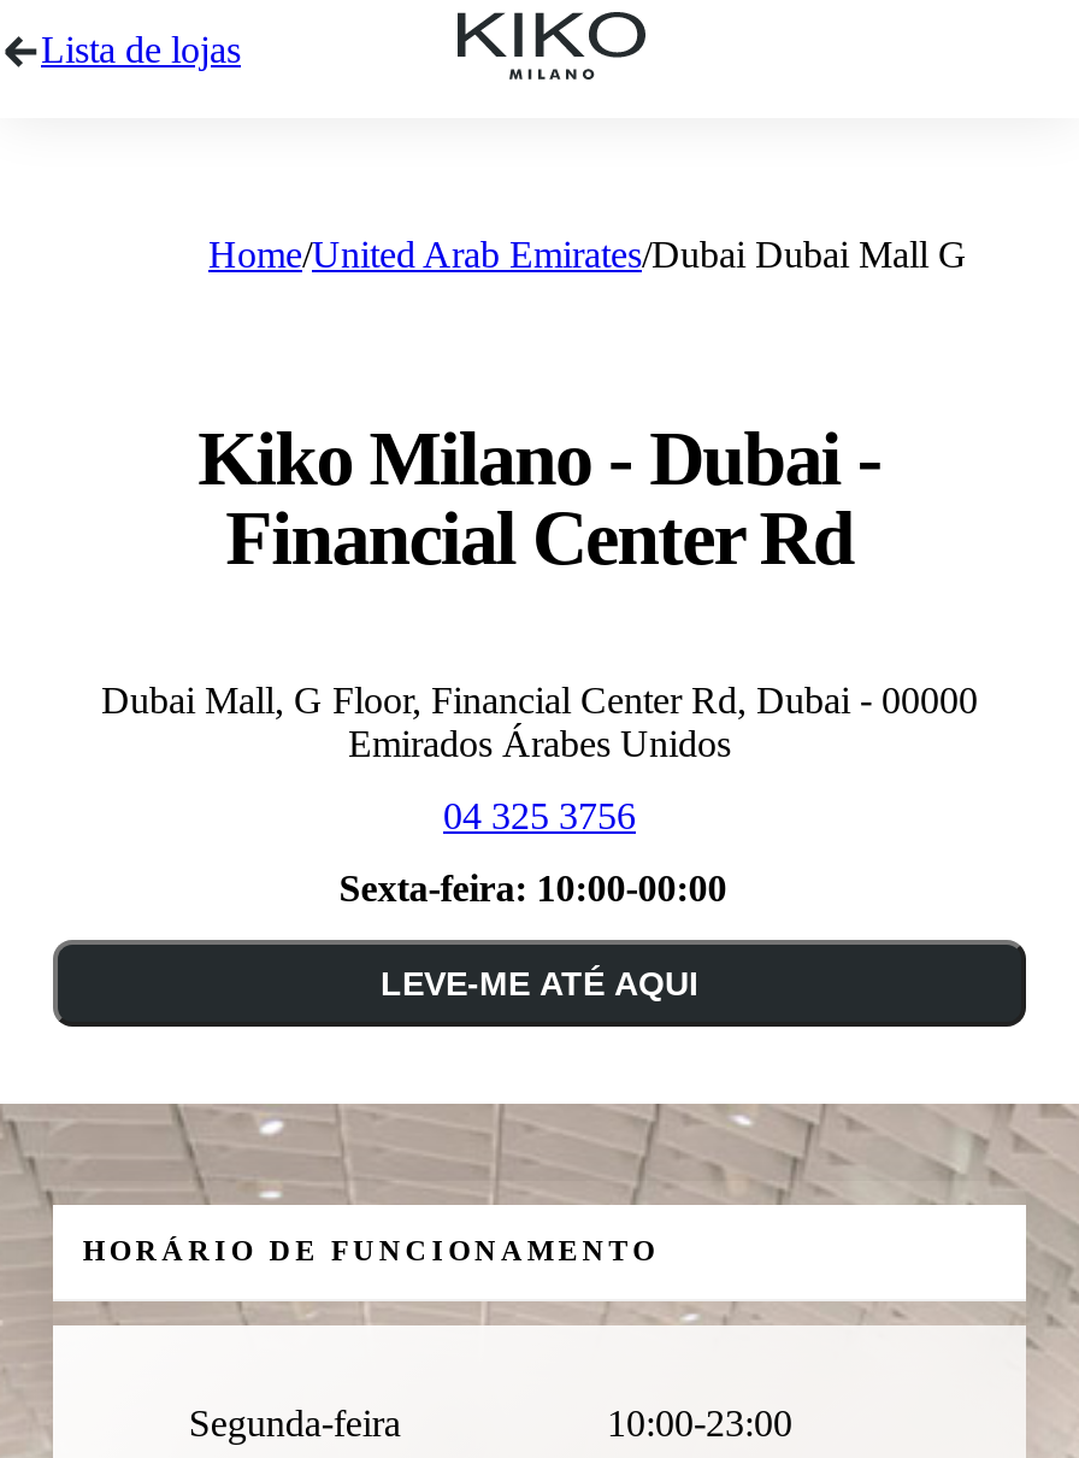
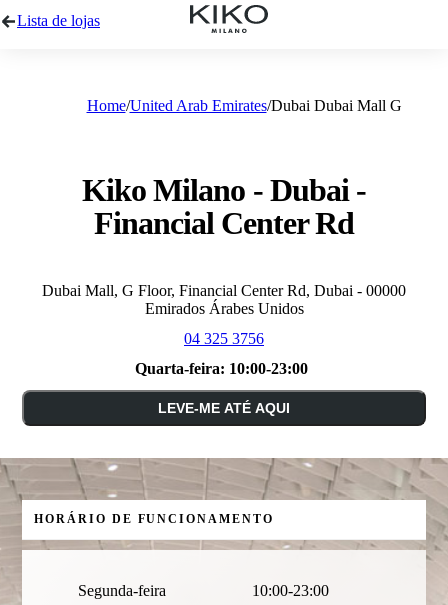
[339,868,727,909] Sexta-feira: 10:00-00:00 -> [135,360,308,377] Quarta-feira: 10:00-23:00

